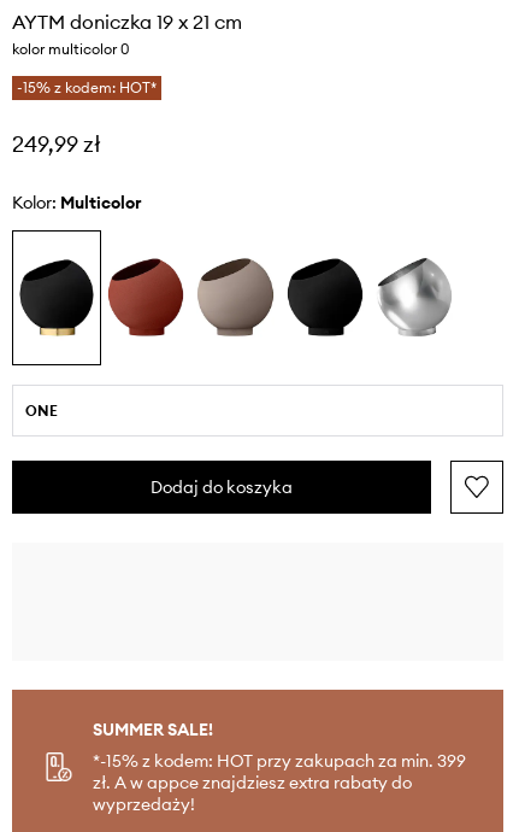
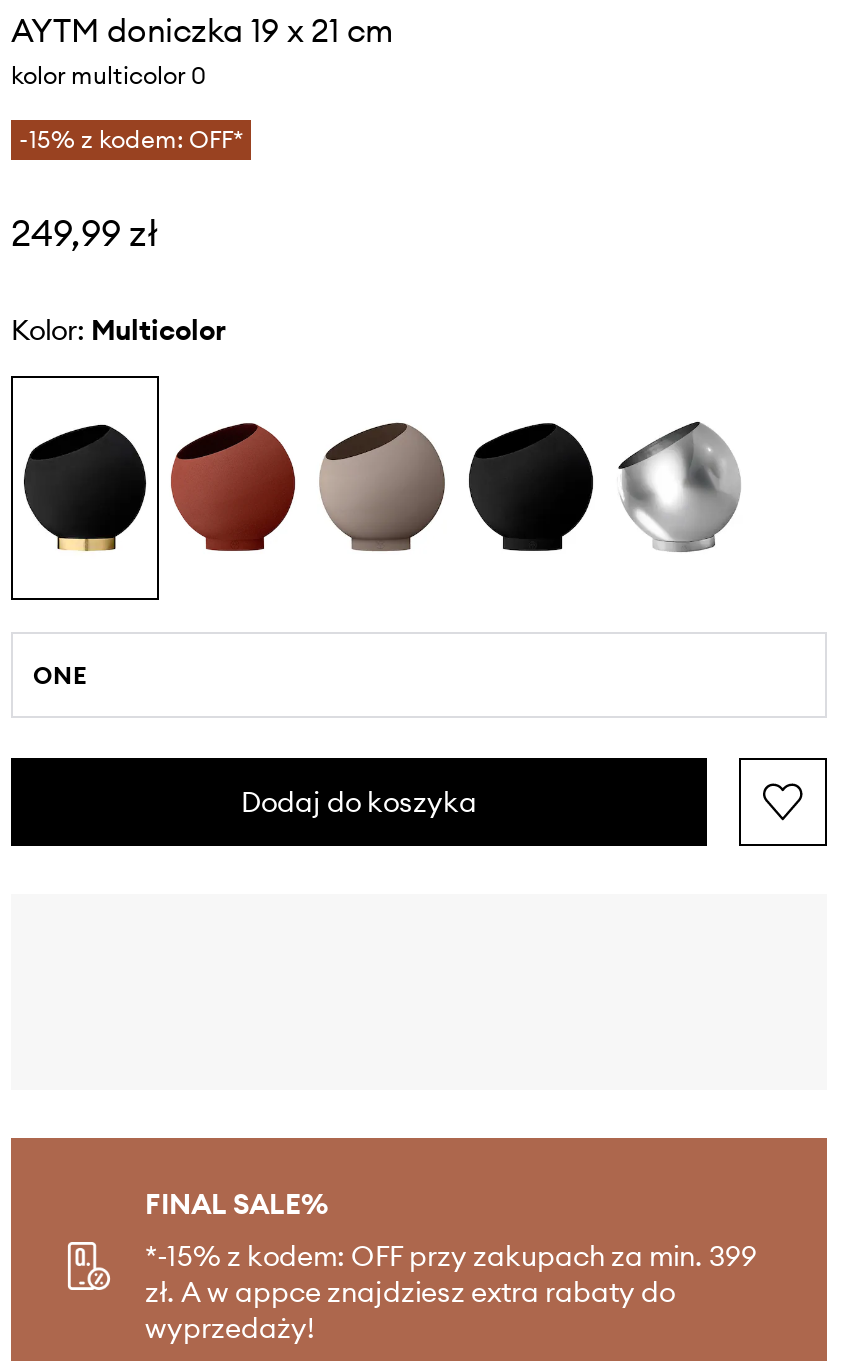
[17,78,157,97] -15% z kodem: HOT* -> [19,124,243,154] -15% z kodem: OFF*
[93,718,466,771] SUMMER SALE! | *-15% z kodem: HOT przy zakupach za min. 399 -> [145,1186,757,1274] FINAL SALE% | *-15% z kodem: OFF przy zakupach za min. 399

